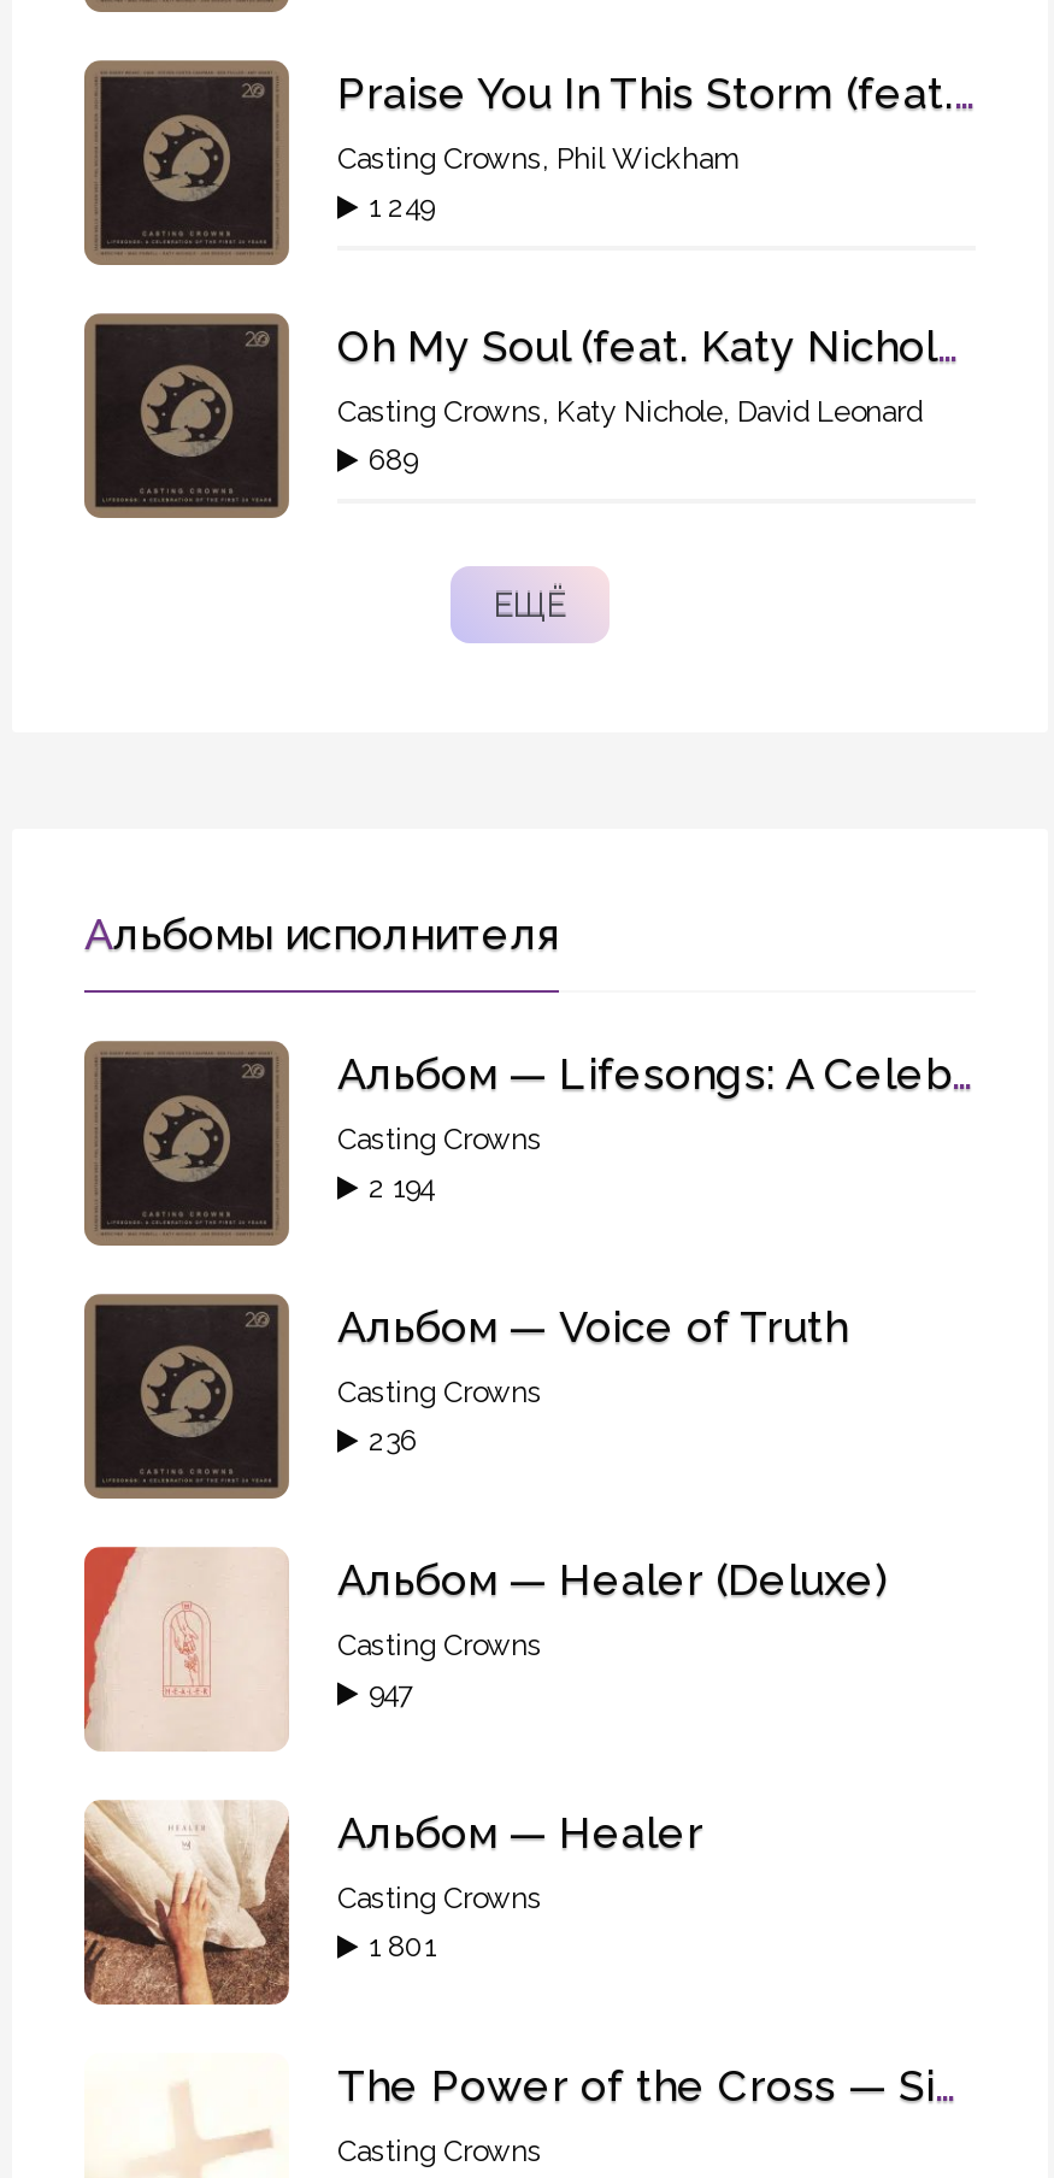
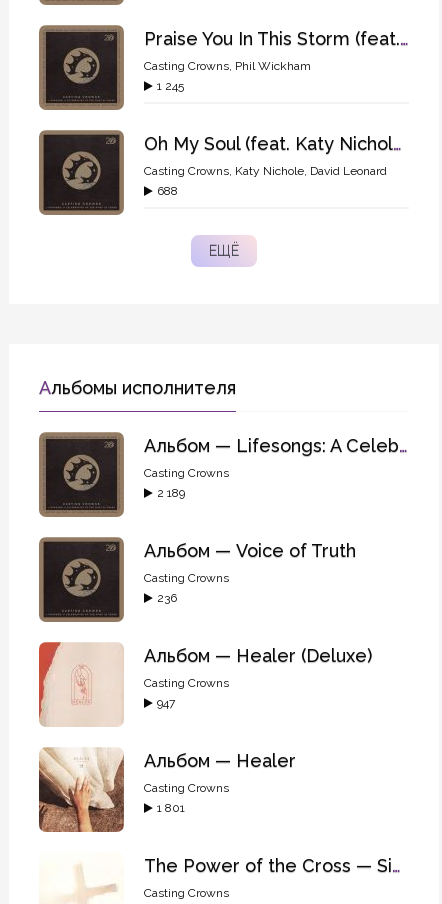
[369,191,434,225] 1 249 -> [157,79,184,93] 1 245
[369,444,417,478] 689 -> [157,184,178,198] 688
[369,1171,434,1205] 2 194 -> [157,486,185,500] 2 189

